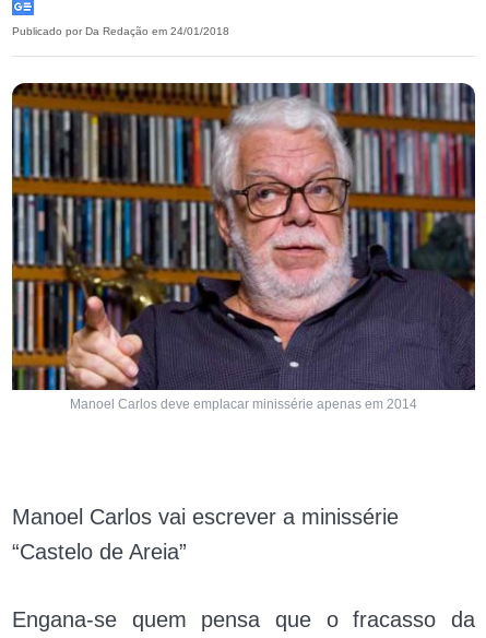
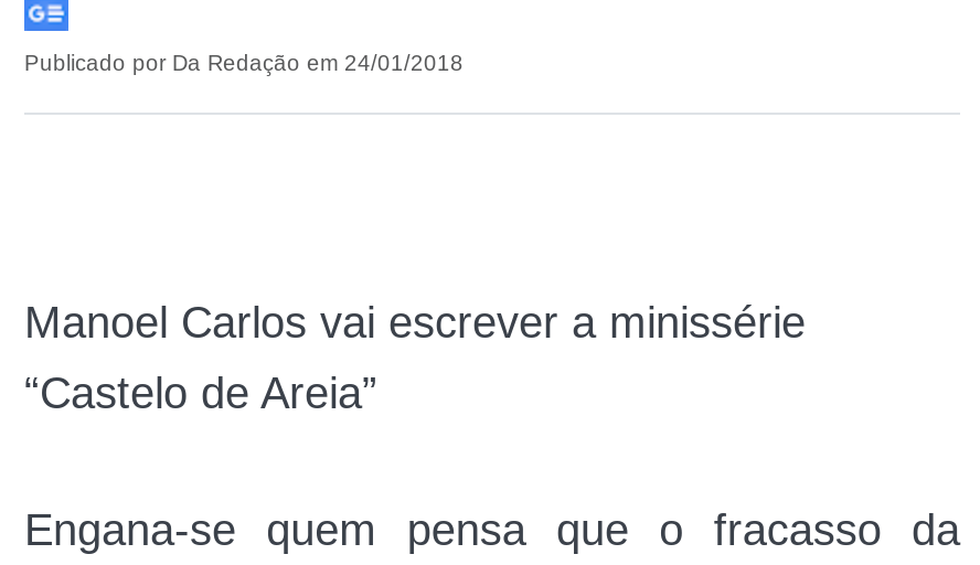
[11,82,476,412] [image] | Manoel Carlos deve emplacar minissérie apenas em 2014 -> none

